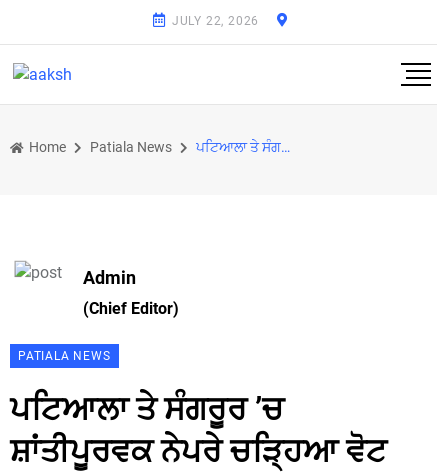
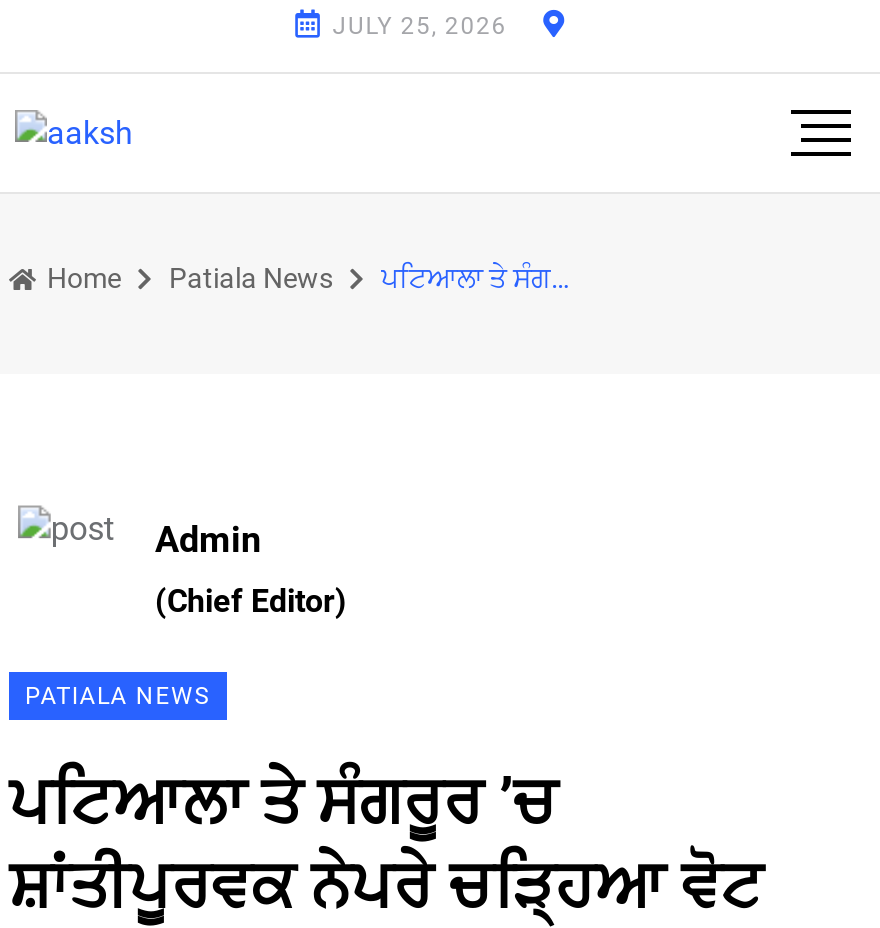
[172,14,259,28] JULY 22, 2026 -> [332,12,507,40] JULY 25, 2026

